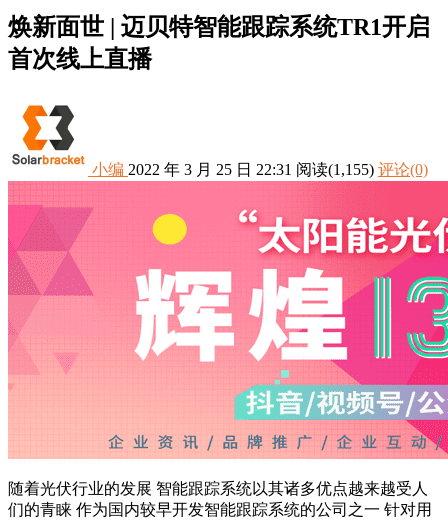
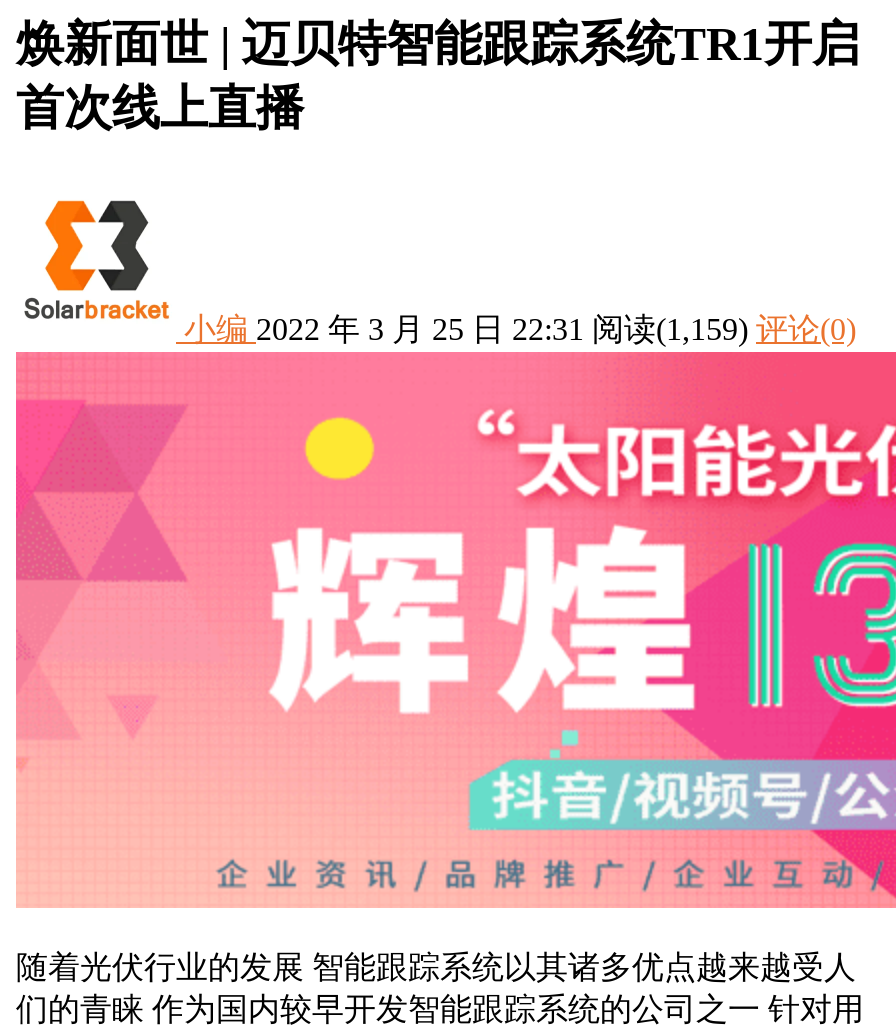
[88,161,428,178] 小编2022 年 3 月 25 日 22:31阅读(1,155) 评论(0) -> [176,311,856,345] 小编2022 年 3 月 25 日 22:31阅读(1,159) 评论(0)

